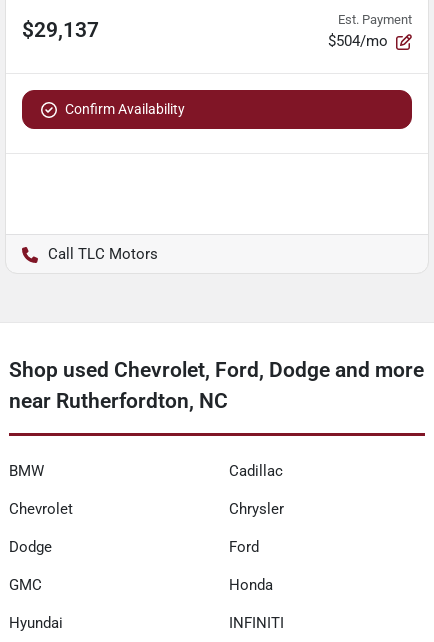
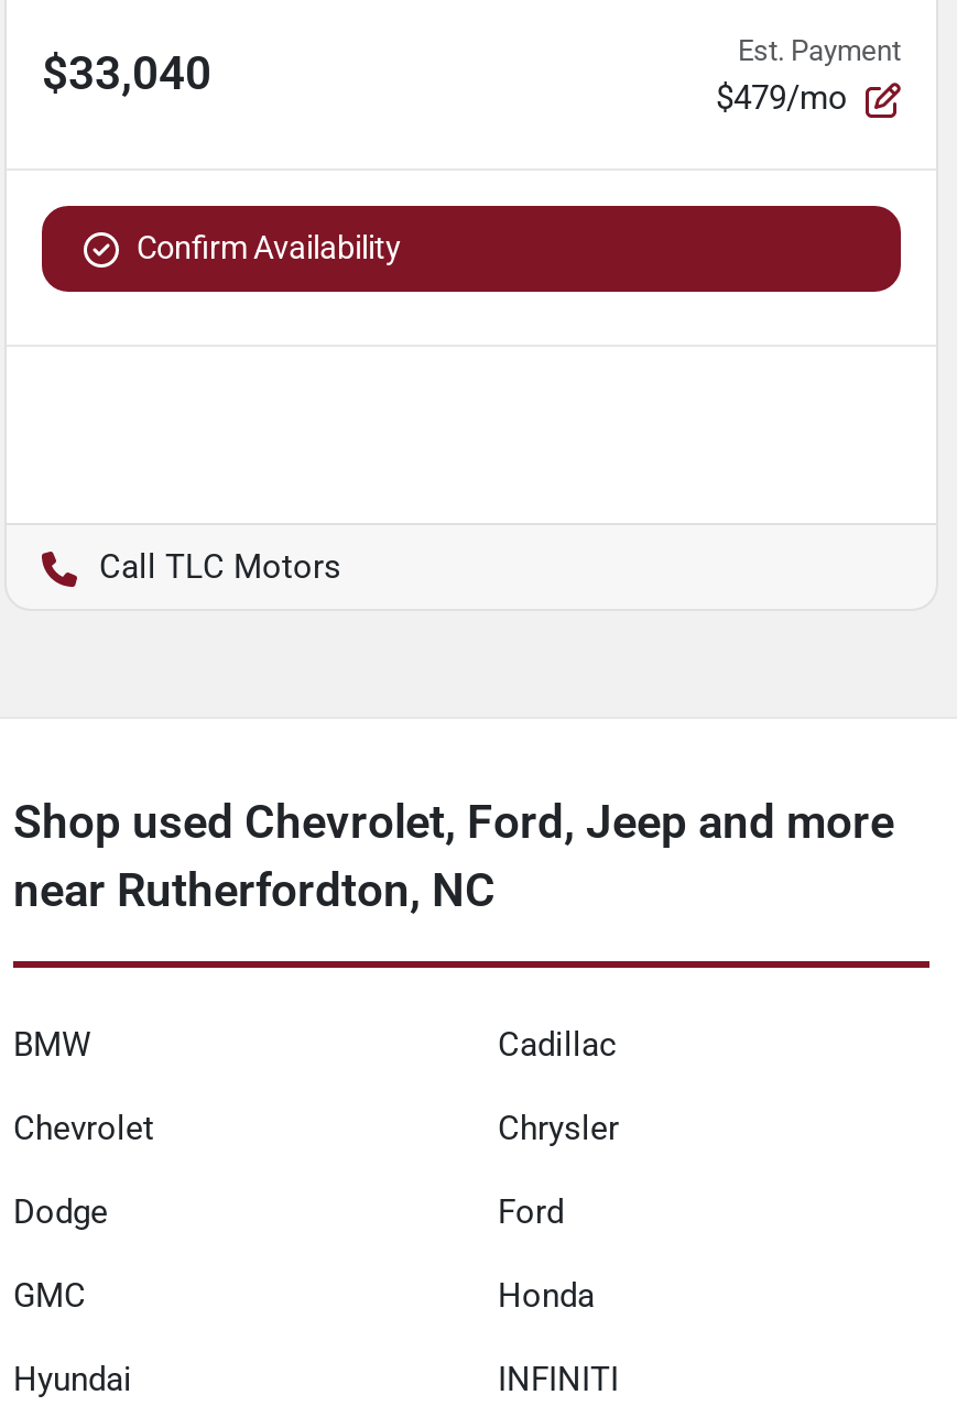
[22,17,99,41] $29,137 -> [42,46,211,99] $33,040
[328,32,388,50] $504/mo -> [716,78,848,118] $479/mo
[9,358,424,382] Shop used Chevrolet, Ford, Dodge and more -> [13,796,894,849] Shop used Chevrolet, Ford, Jeep and more

